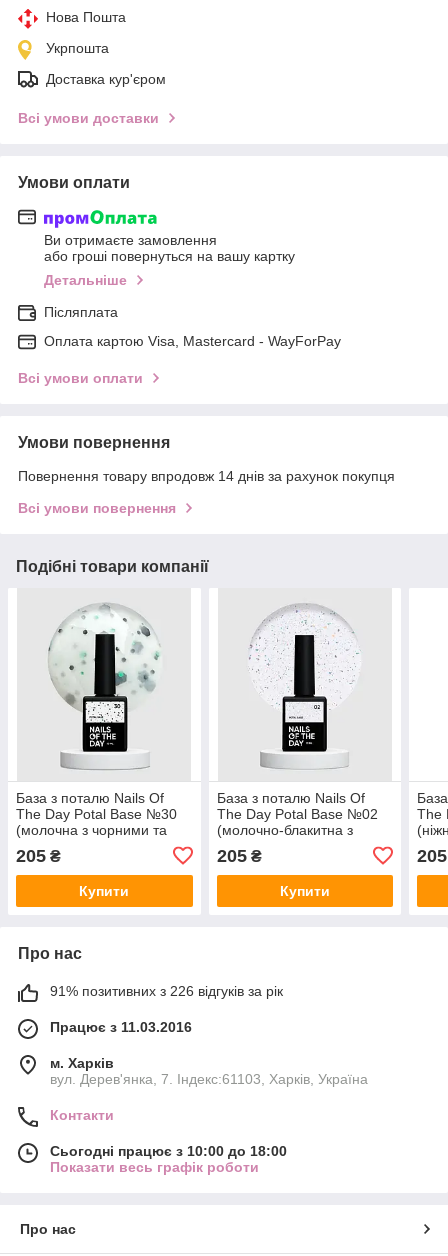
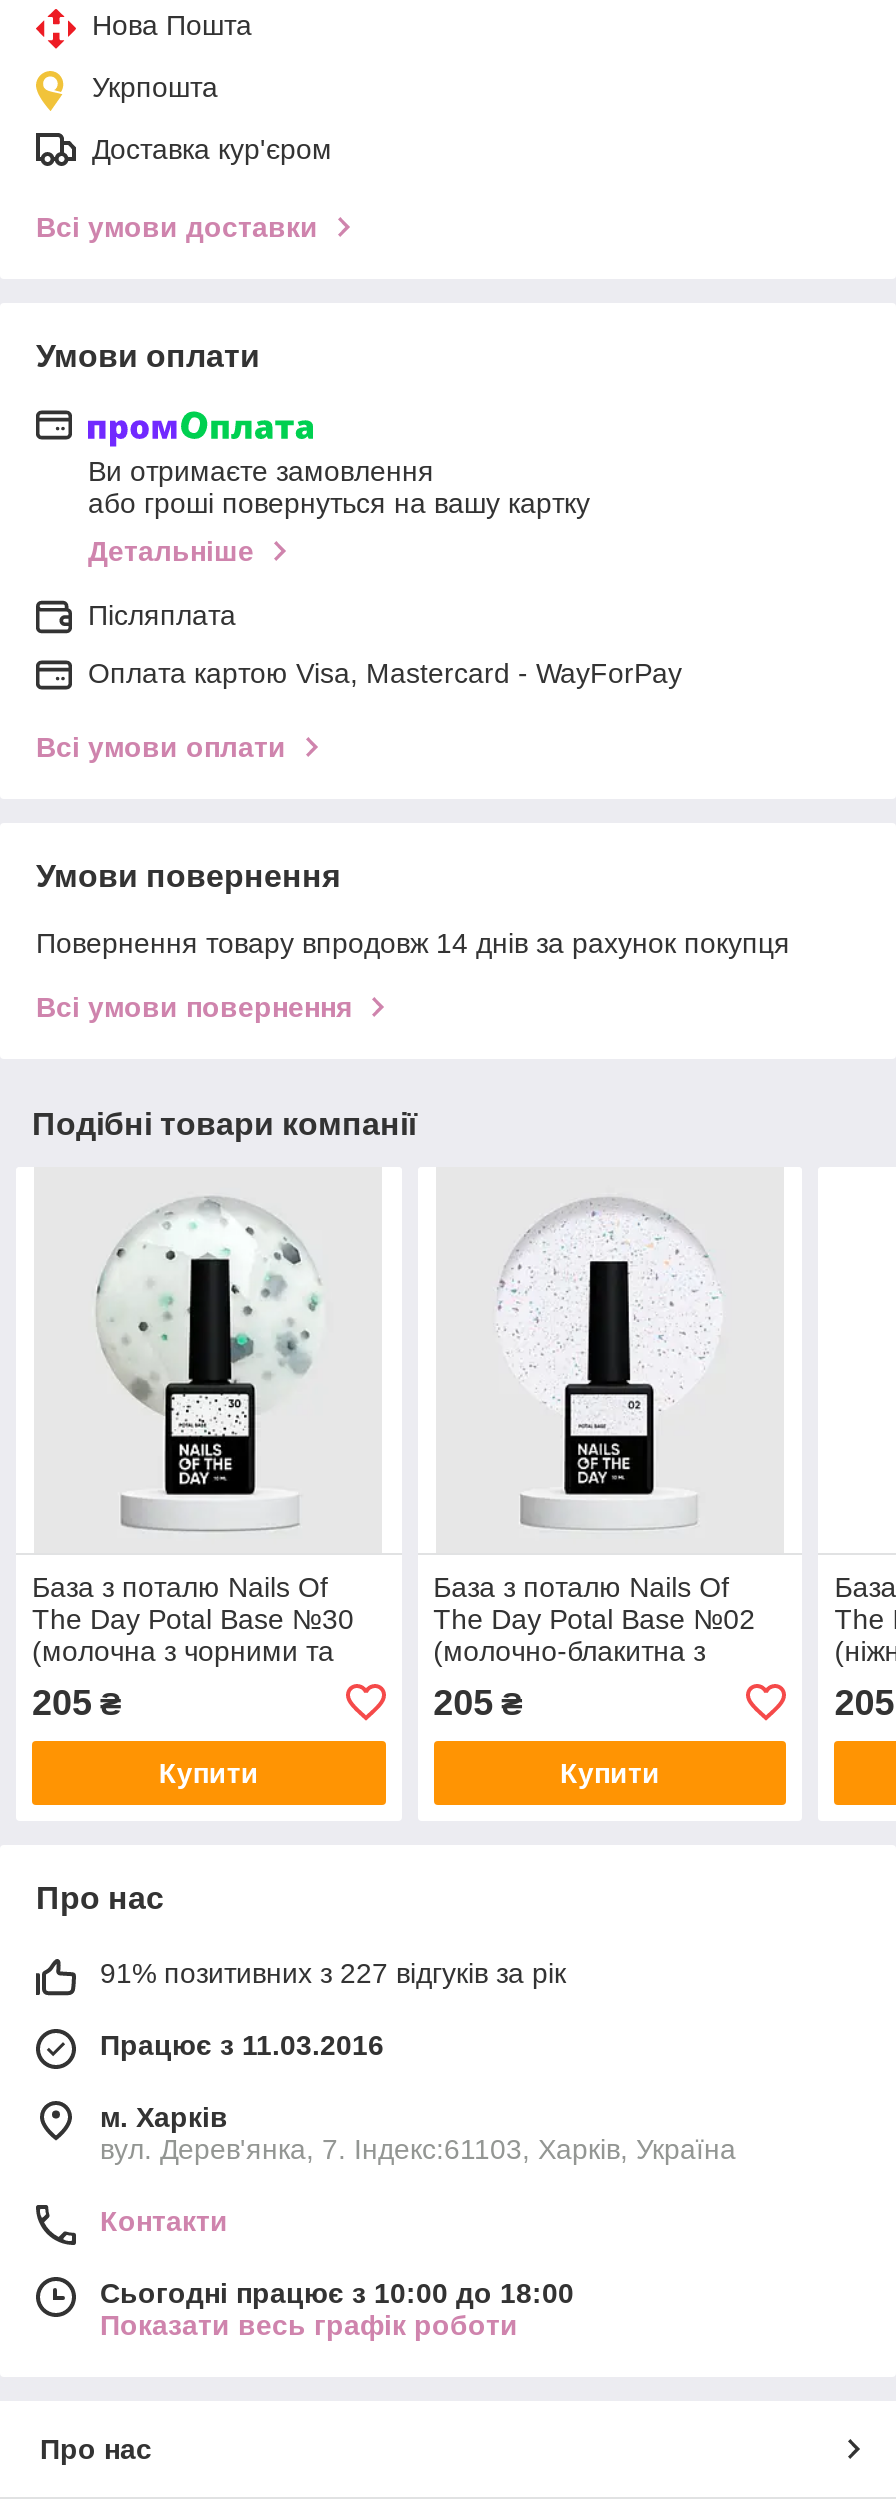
[50,983,283,999] 91% позитивних з 226 відгуків за рік -> [100,1957,566,1989] 91% позитивних з 227 відгуків за рік

